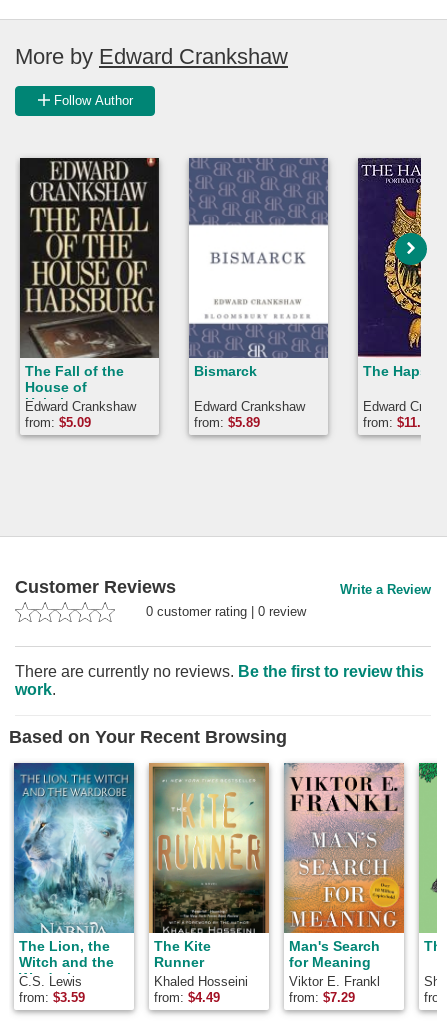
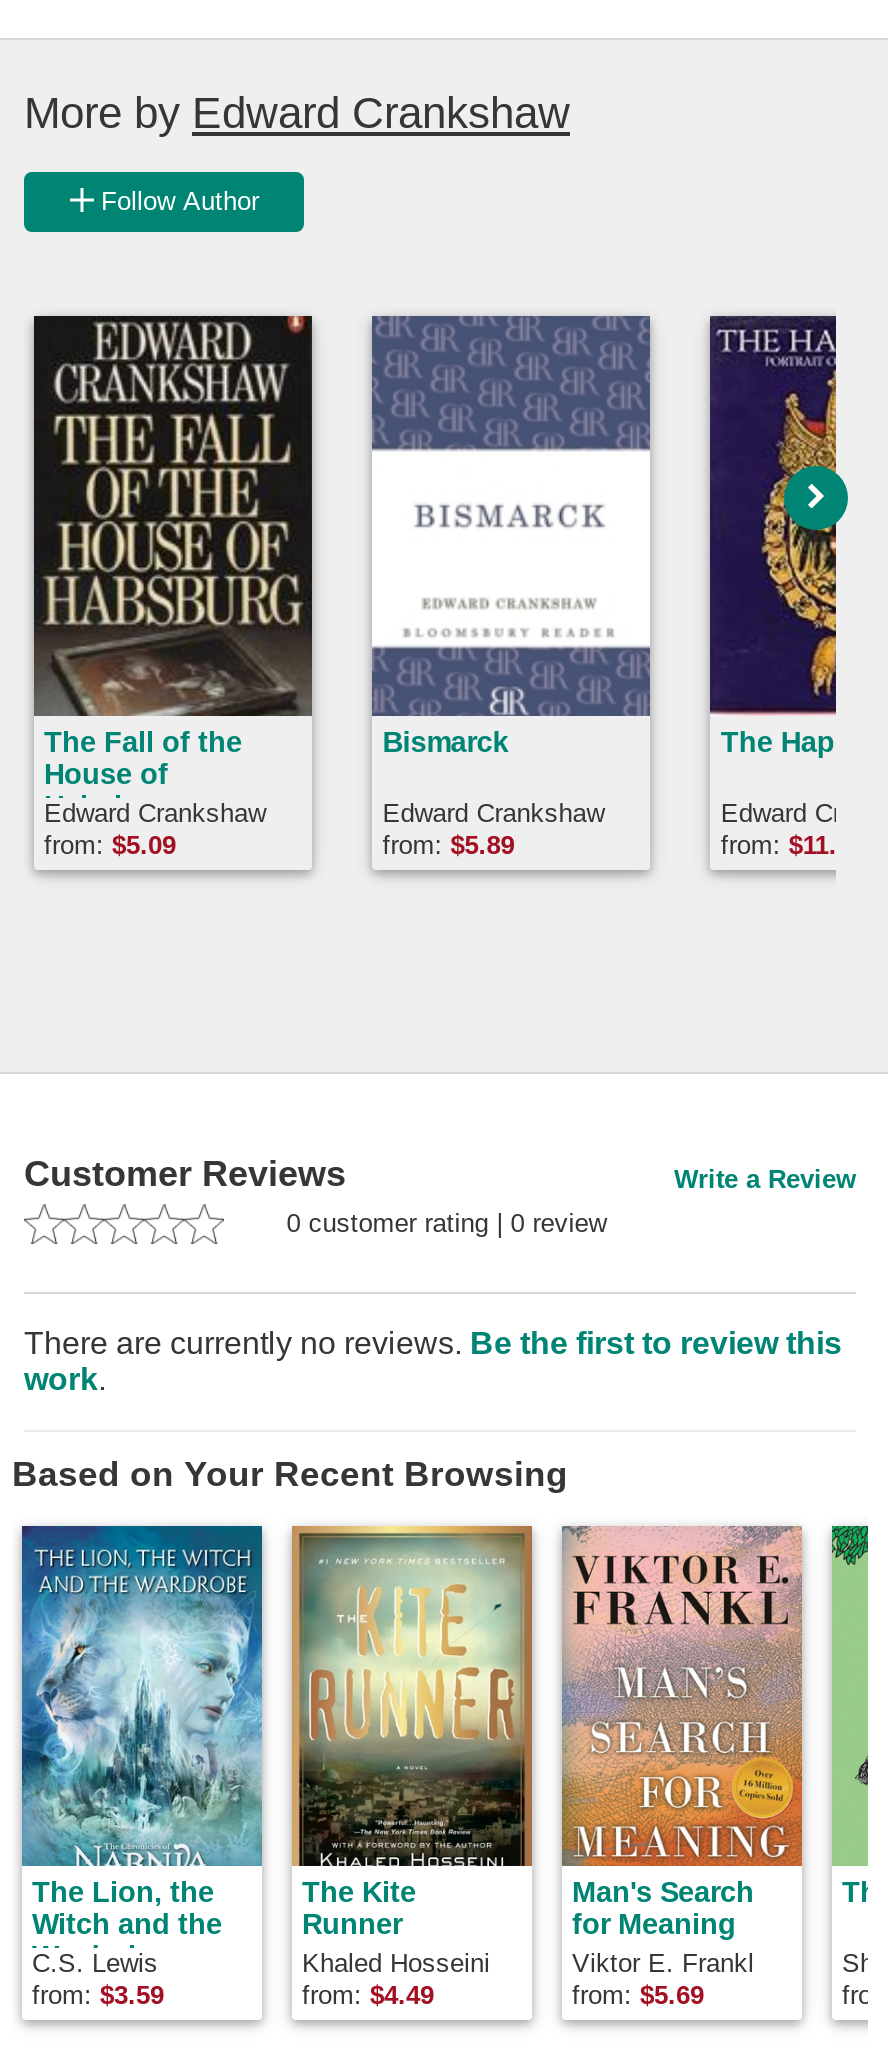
[289,990,355,1005] from: $7.29 -> [572,1980,704,2010] from: $5.69

